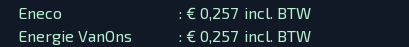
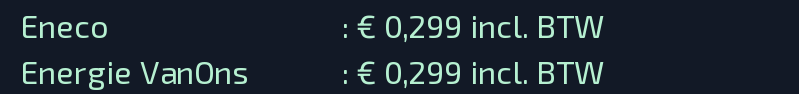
[179,3,311,22] : € 0,257 incl. BTW -> [342,5,604,43] : € 0,299 incl. BTW
[179,26,311,45] : € 0,257 incl. BTW -> [342,51,604,89] : € 0,299 incl. BTW

